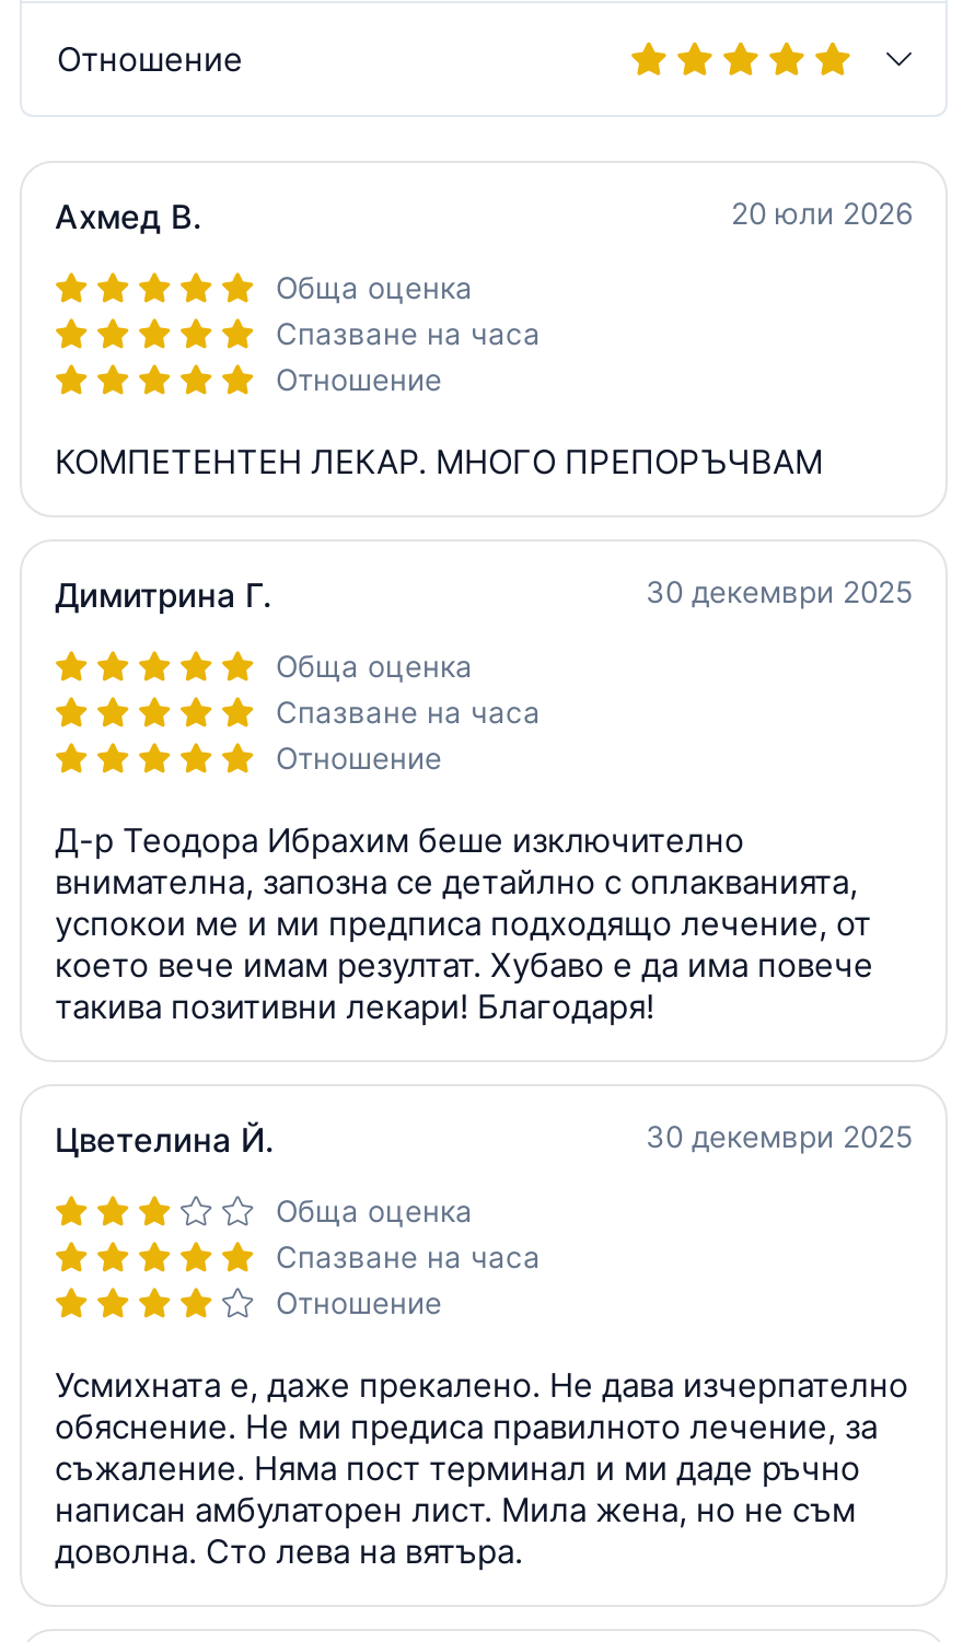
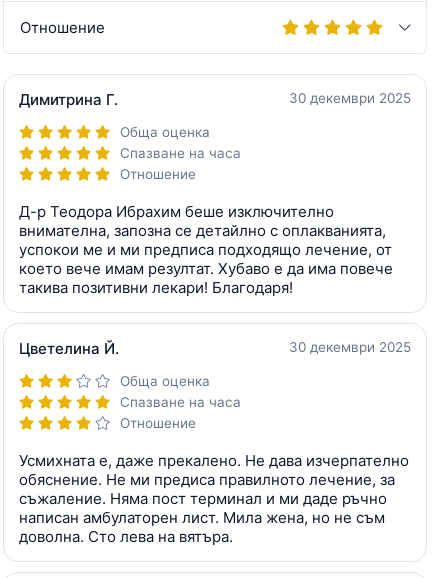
[55,196,913,482] Ахмед В. | 20 юли 2026 | Обща оценка | Спазване на часа | Отношение | КОМПЕТЕНТЕН ЛЕКАР. МНОГО ПРЕПОРЪЧВАМ -> none

